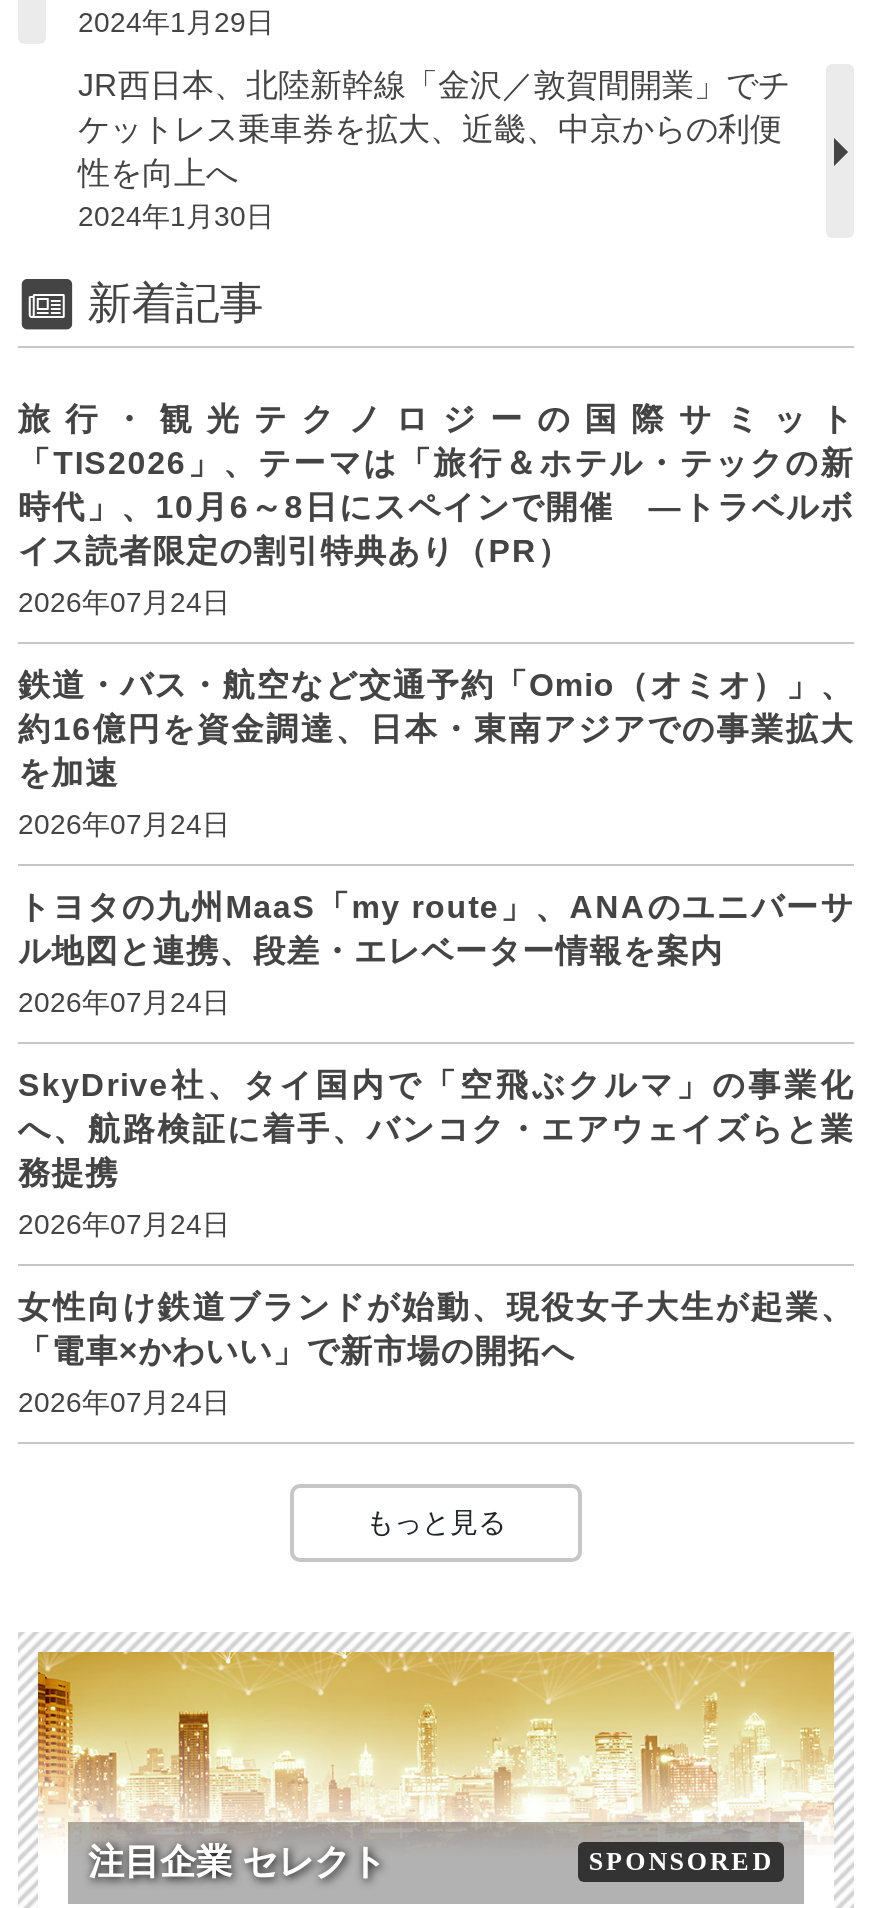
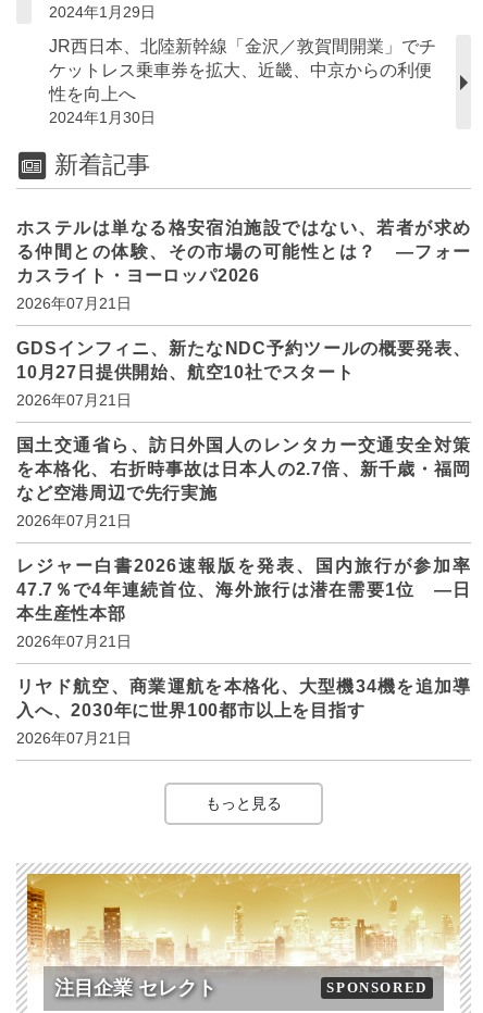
[18,402,854,568] 旅行・観光テクノロジーの国際サミット | 「TIS2026」、テーマは「旅行＆ホテル・テックの新 | 時代」、10月6～8日にスペインで開催 ―トラベルボ | イス読者限定の割引特典あり（PR） -> [16,219,471,285] ホステルは単なる格安宿泊施設ではない、若者が求め | る仲間との体験、その市場の可能性とは？ ―フォー | カスライト・ヨーロッパ2026
[18,586,230,618] 2026年07月24日 -> [16,295,132,312] 2026年07月21日
[18,668,854,790] 鉄道・バス・航空など交通予約「Omio（オミオ）」、 | 約16億円を資金調達、日本・東南アジアでの事業拡大 | を加速 -> [16,339,471,382] GDSインフィニ、新たなNDC予約ツールの概要発表、 | 10月27日提供開始、航空10社でスタート
[18,808,230,840] 2026年07月24日 -> [16,391,132,409] 2026年07月21日
[18,890,854,968] トヨタの九州MaaS「my route」、ANAのユニバーサ | ル地図と連携、段差・エレベーター情報を案内 -> [16,436,471,502] 国土交通省ら、訪日外国人のレンタカー交通安全対策 | を本格化、右折時事故は日本人の2.7倍、新千歳・福岡 | など空港周辺で先行実施
[18,986,230,1018] 2026年07月24日 -> [16,512,132,529] 2026年07月21日
[18,1068,854,1190] SkyDrive社、タイ国内で「空飛ぶクルマ」の事業化 | へ、航路検証に着手、バンコク・エアウェイズらと業 | 務提携 -> [16,557,471,623] レジャー白書2026速報版を発表、国内旅行が参加率 | 47.7％で4年連続首位、海外旅行は潜在需要1位 ―日 | 本生産性本部
[18,1208,230,1240] 2026年07月24日 -> [16,633,132,650] 2026年07月21日
[18,1290,854,1368] 女性向け鉄道ブランドが始動、現役女子大生が起業、 | 「電車×かわいい」で新市場の開拓へ -> [16,677,471,720] リヤド航空、商業運航を本格化、大型機34機を追加導 | 入へ、2030年に世界100都市以上を目指す
[18,1386,230,1418] 2026年07月24日 -> [16,729,132,747] 2026年07月21日

